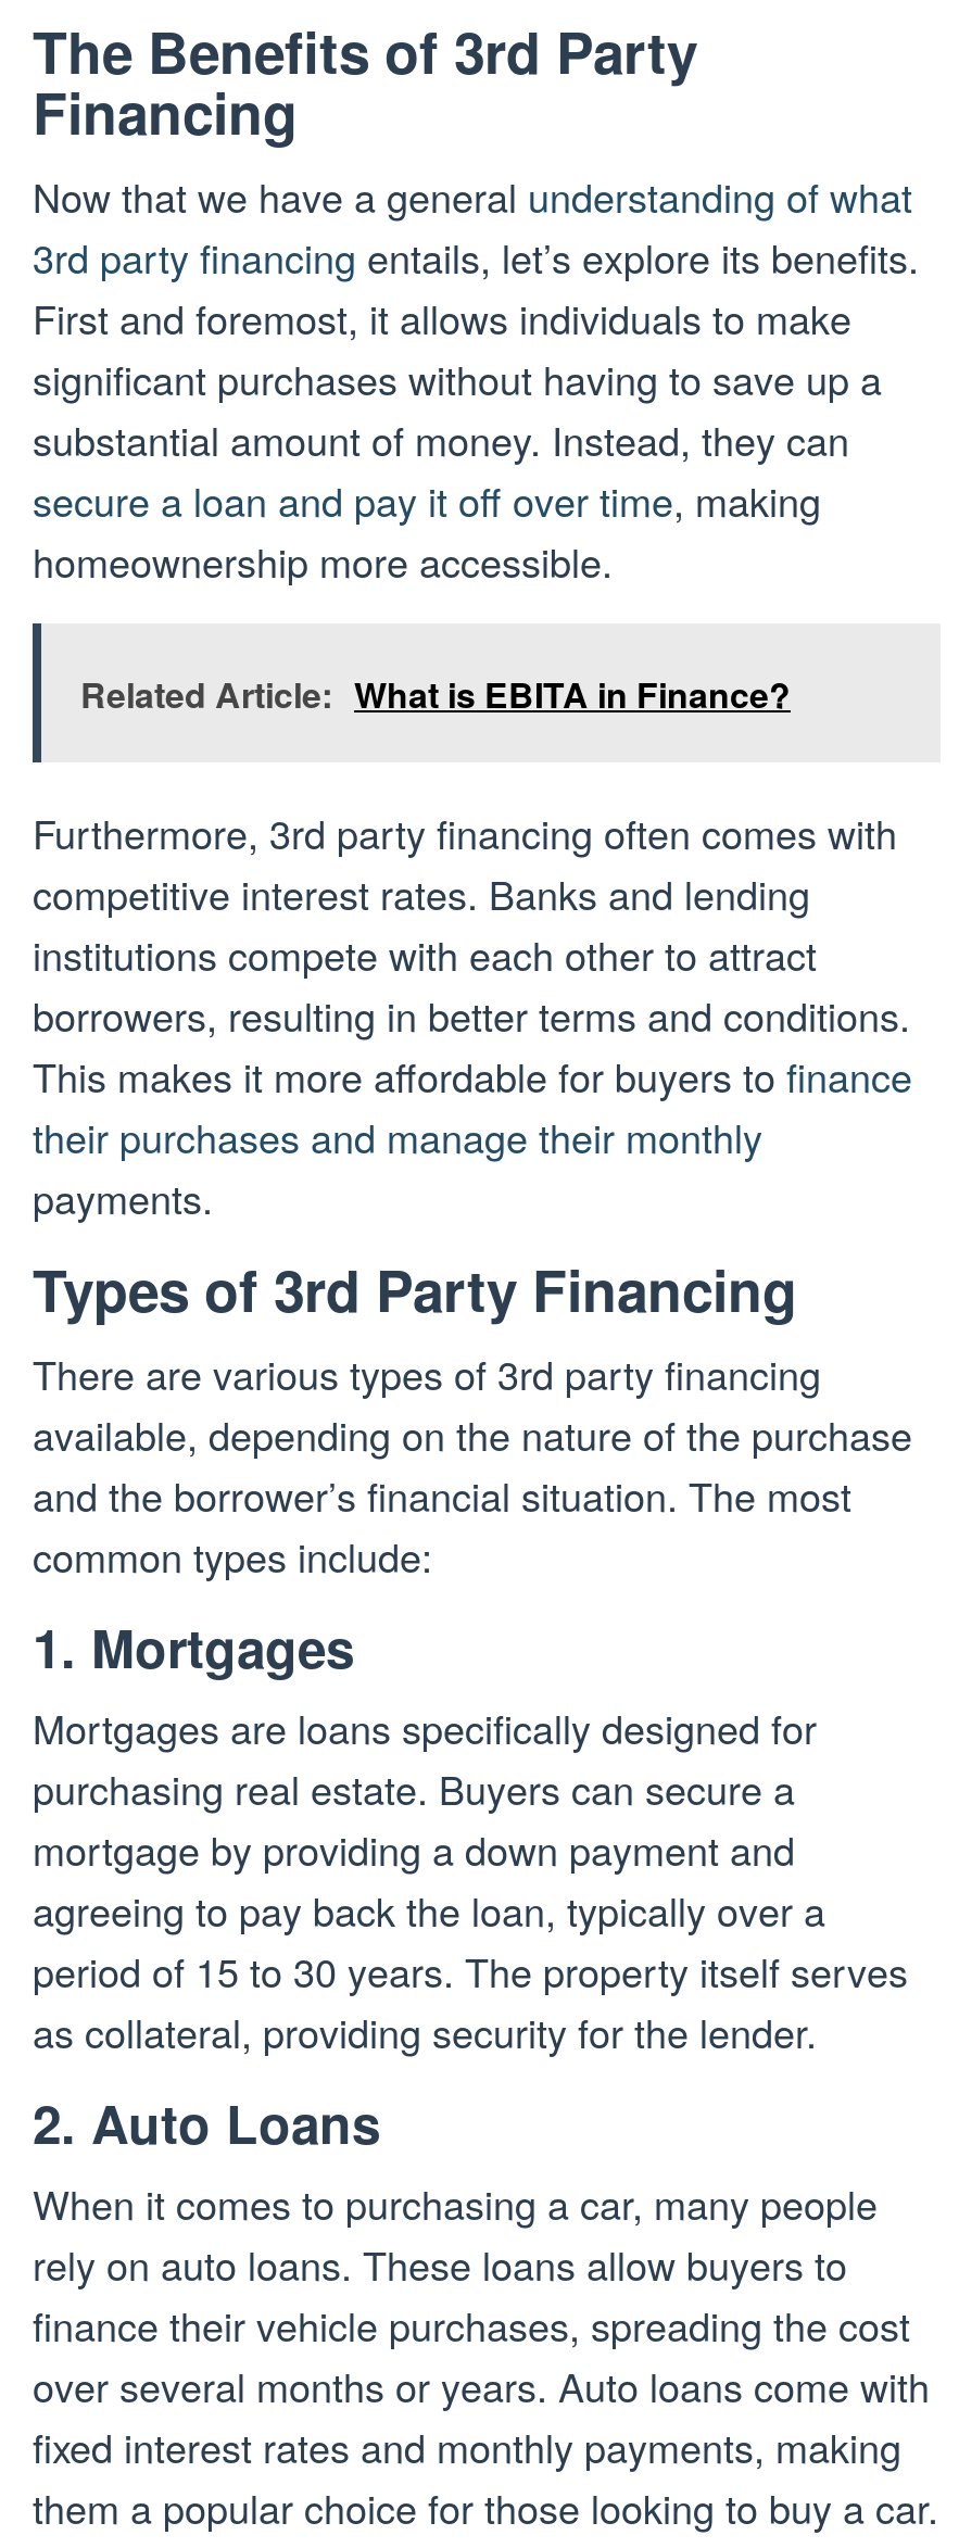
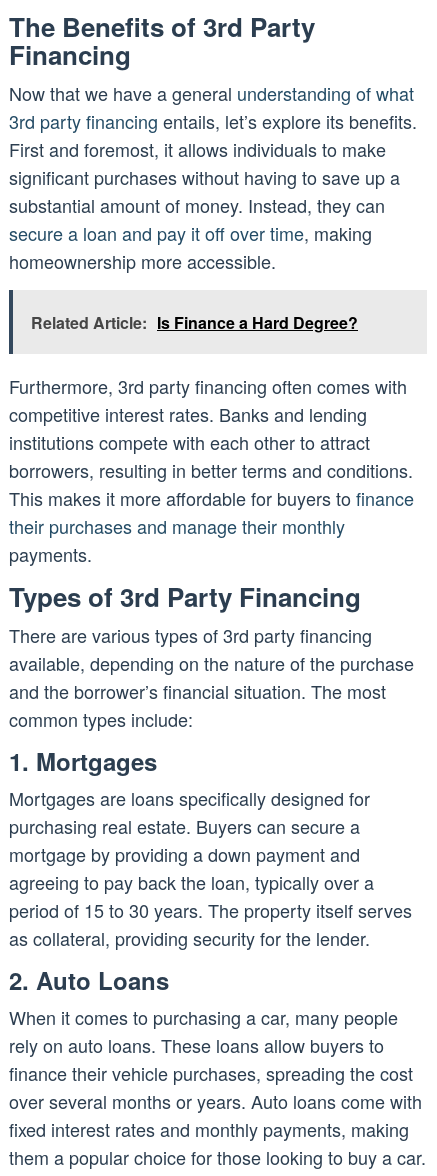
[80,669,791,719] Related Article: What is EBITA in Finance? -> [31,311,358,334] Related Article: Is Finance a Hard Degree?

